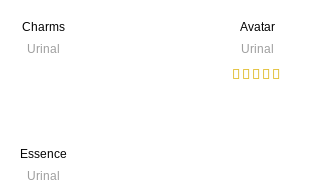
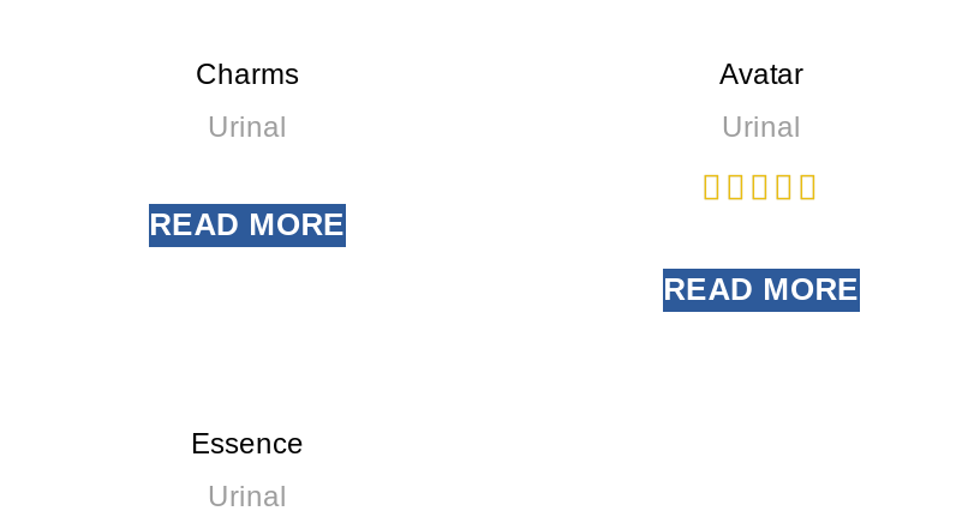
none -> [149,206,345,242] READ MORE
none -> [663,271,859,307] READ MORE

